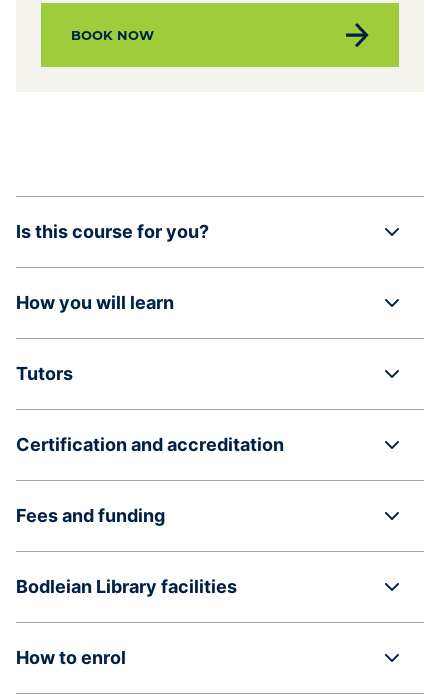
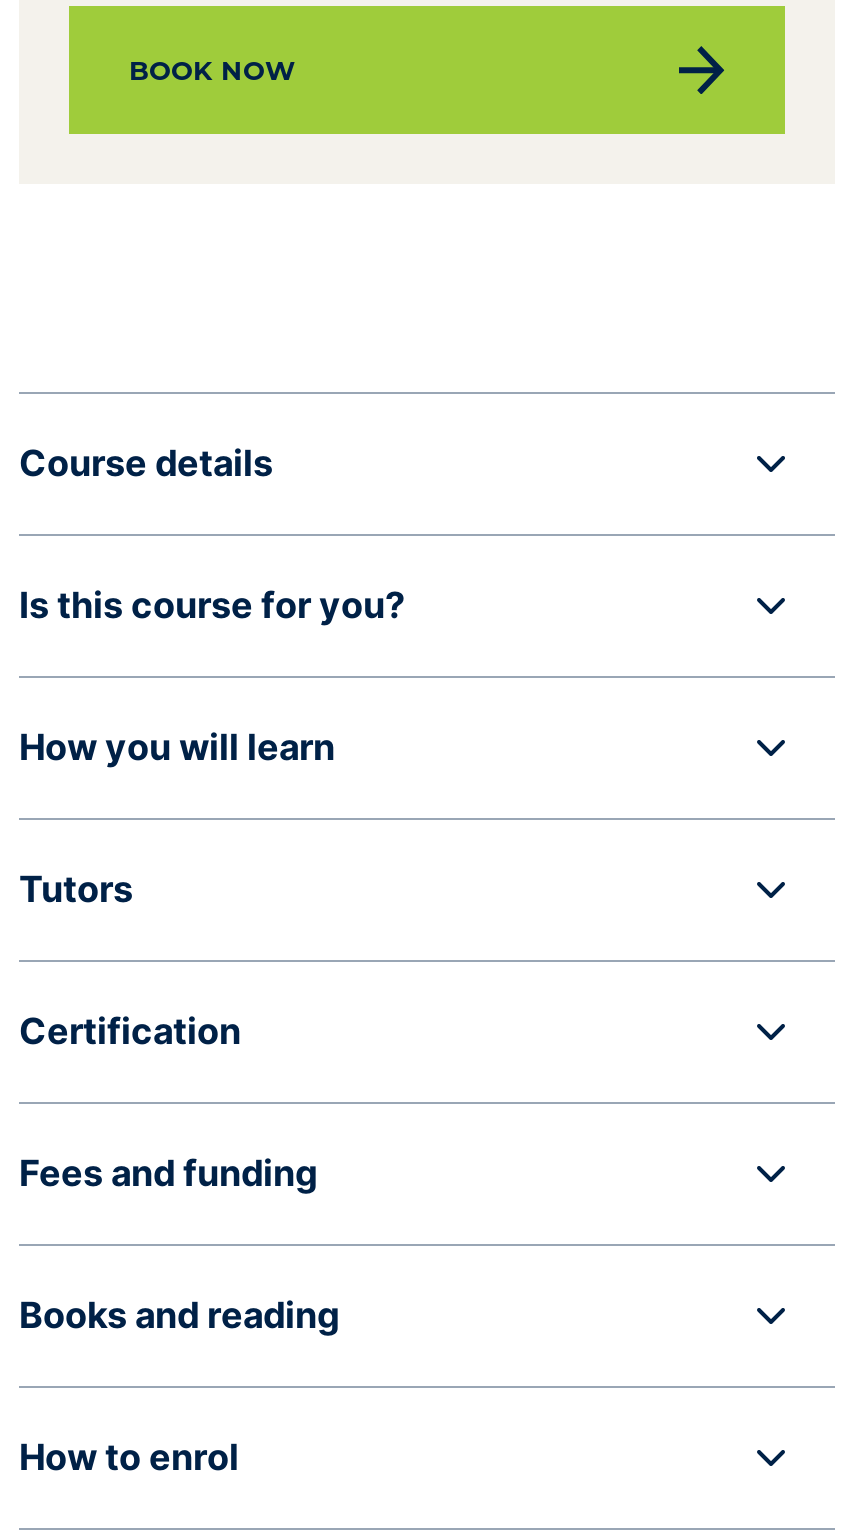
none -> [19,442,273,484] Course details
[16,434,284,455] Certification and accreditation -> [19,1010,241,1052] Certification
[16,576,237,597] Bodleian Library facilities -> [19,1294,339,1336] Books and reading

